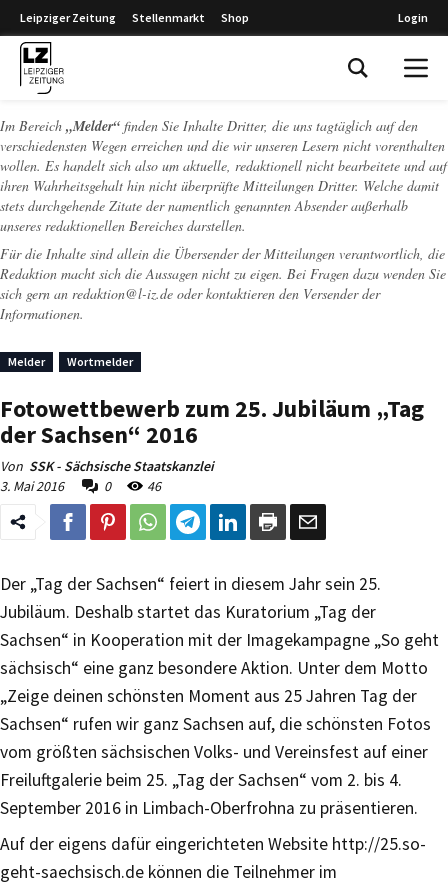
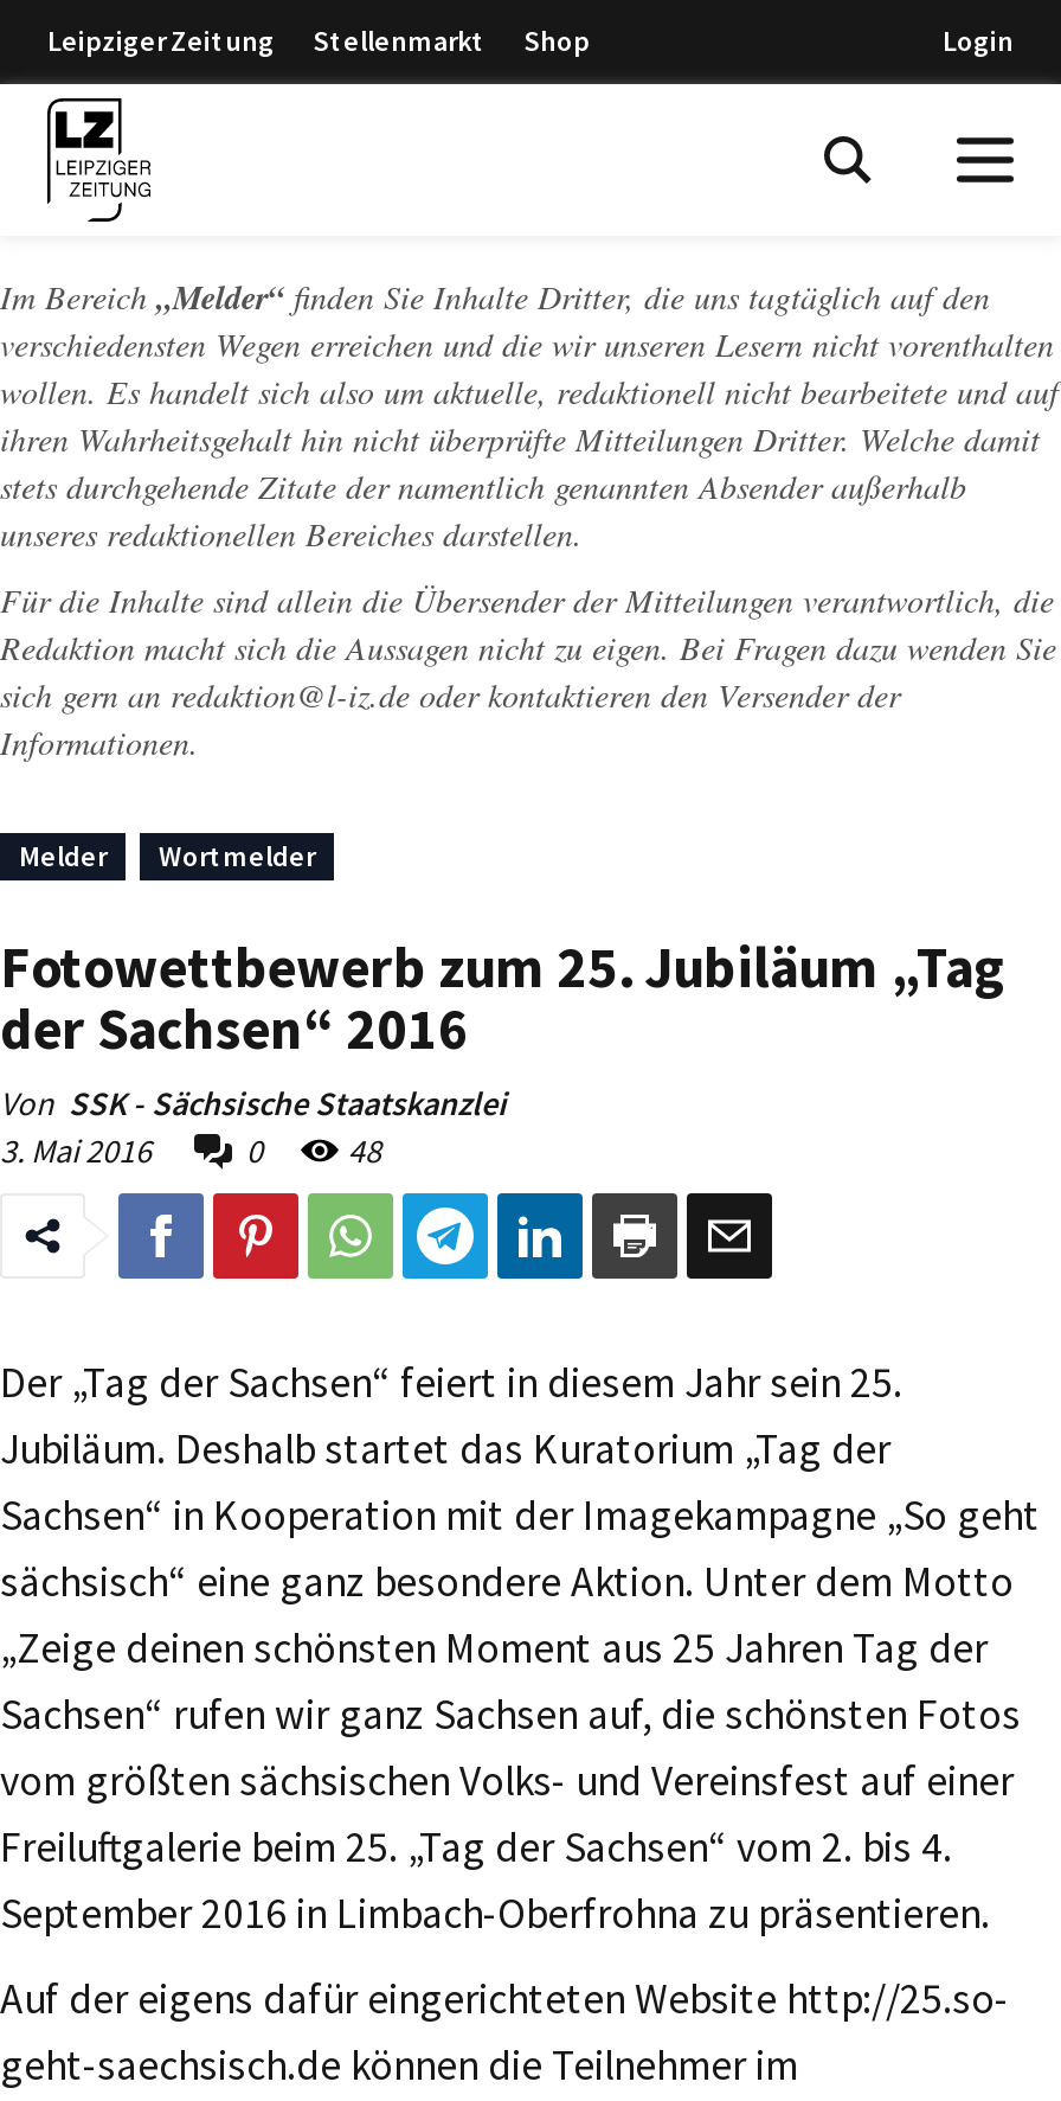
[104,477,161,495] 0 46 -> [246,1129,381,1172] 0 48

